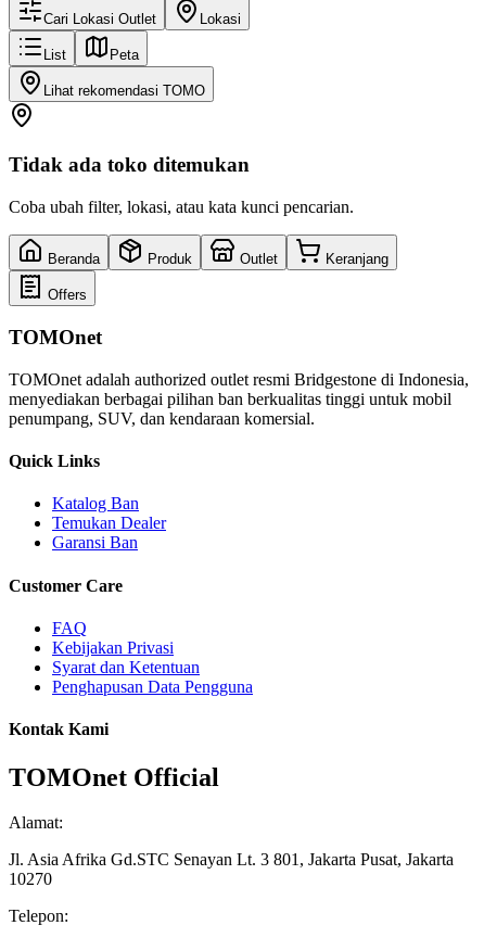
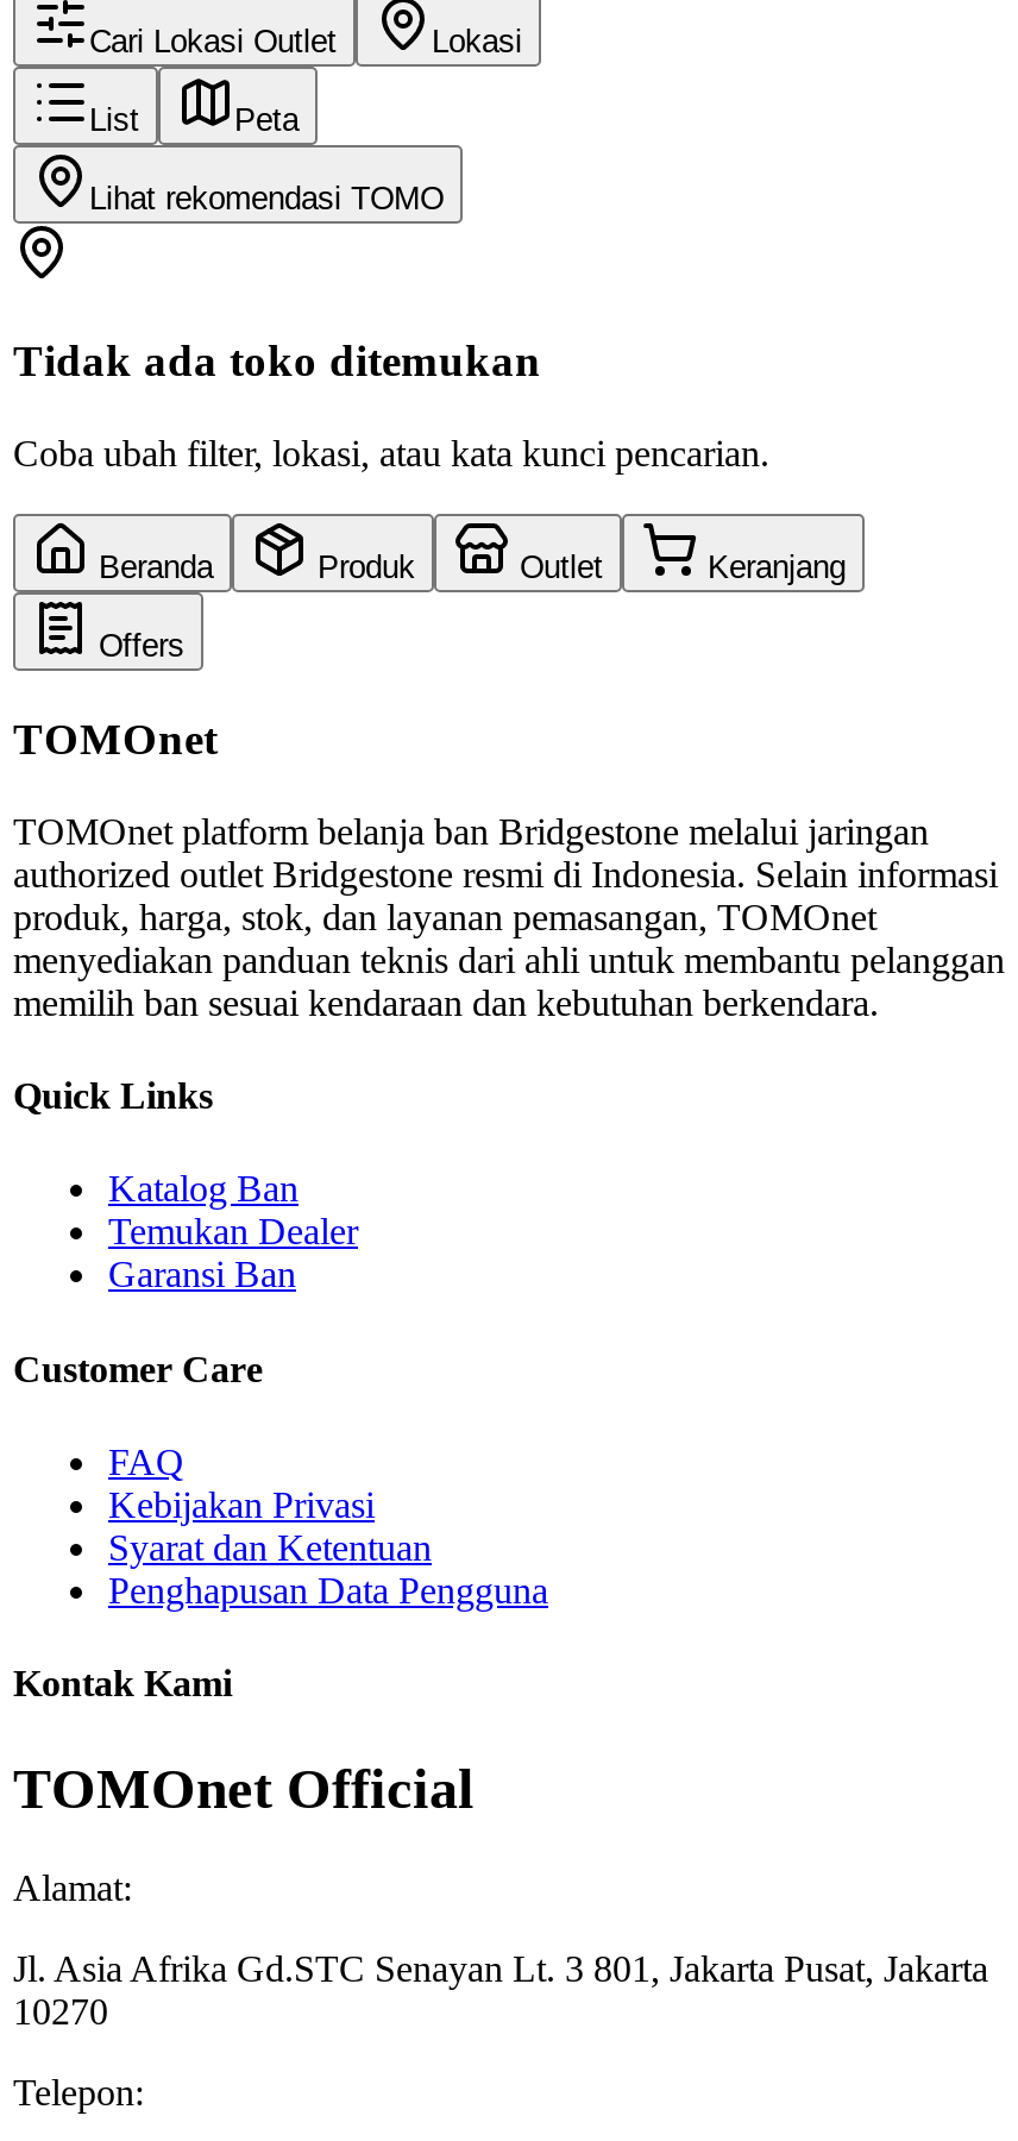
[9,370,469,428] TOMOnet adalah authorized outlet resmi Bridgestone di Indonesia, | menyediakan berbagai pilihan ban berkualitas tinggi untuk mobil | penumpang, SUV, dan kendaraan komersial. -> [13,811,1005,1023] TOMOnet platform belanja ban Bridgestone melalui jaringan | authorized outlet Bridgestone resmi di Indonesia. Selain informasi | produk, harga, stok, dan layanan pemasangan, TOMOnet | menyediakan panduan teknis dari ahli untuk membantu pelanggan | memilih ban sesuai kendaraan dan kebutuhan berkendara.

